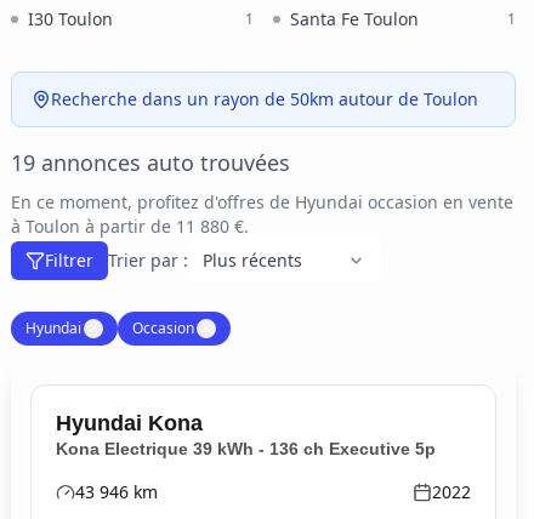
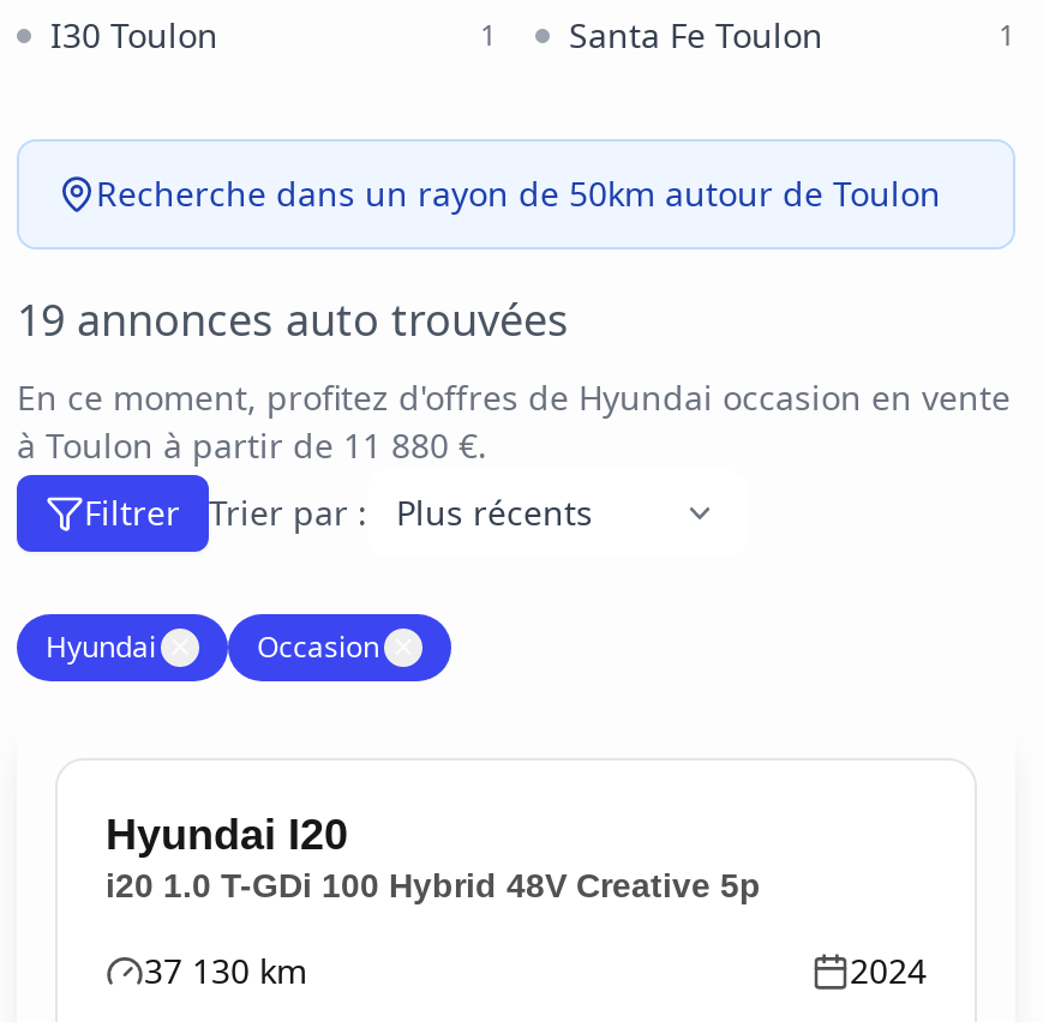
[56,410,436,458] Hyundai Kona | Kona Electrique 39 kWh - 136 ch Executive 5p -> [106,808,761,904] Hyundai I20 | i20 1.0 T-GDi 100 Hybrid 48V Creative 5p
[75,481,158,502] 43 946 km -> [144,950,307,991] 37 130 km
[432,481,471,502] 2022 -> [850,950,927,991] 2024

